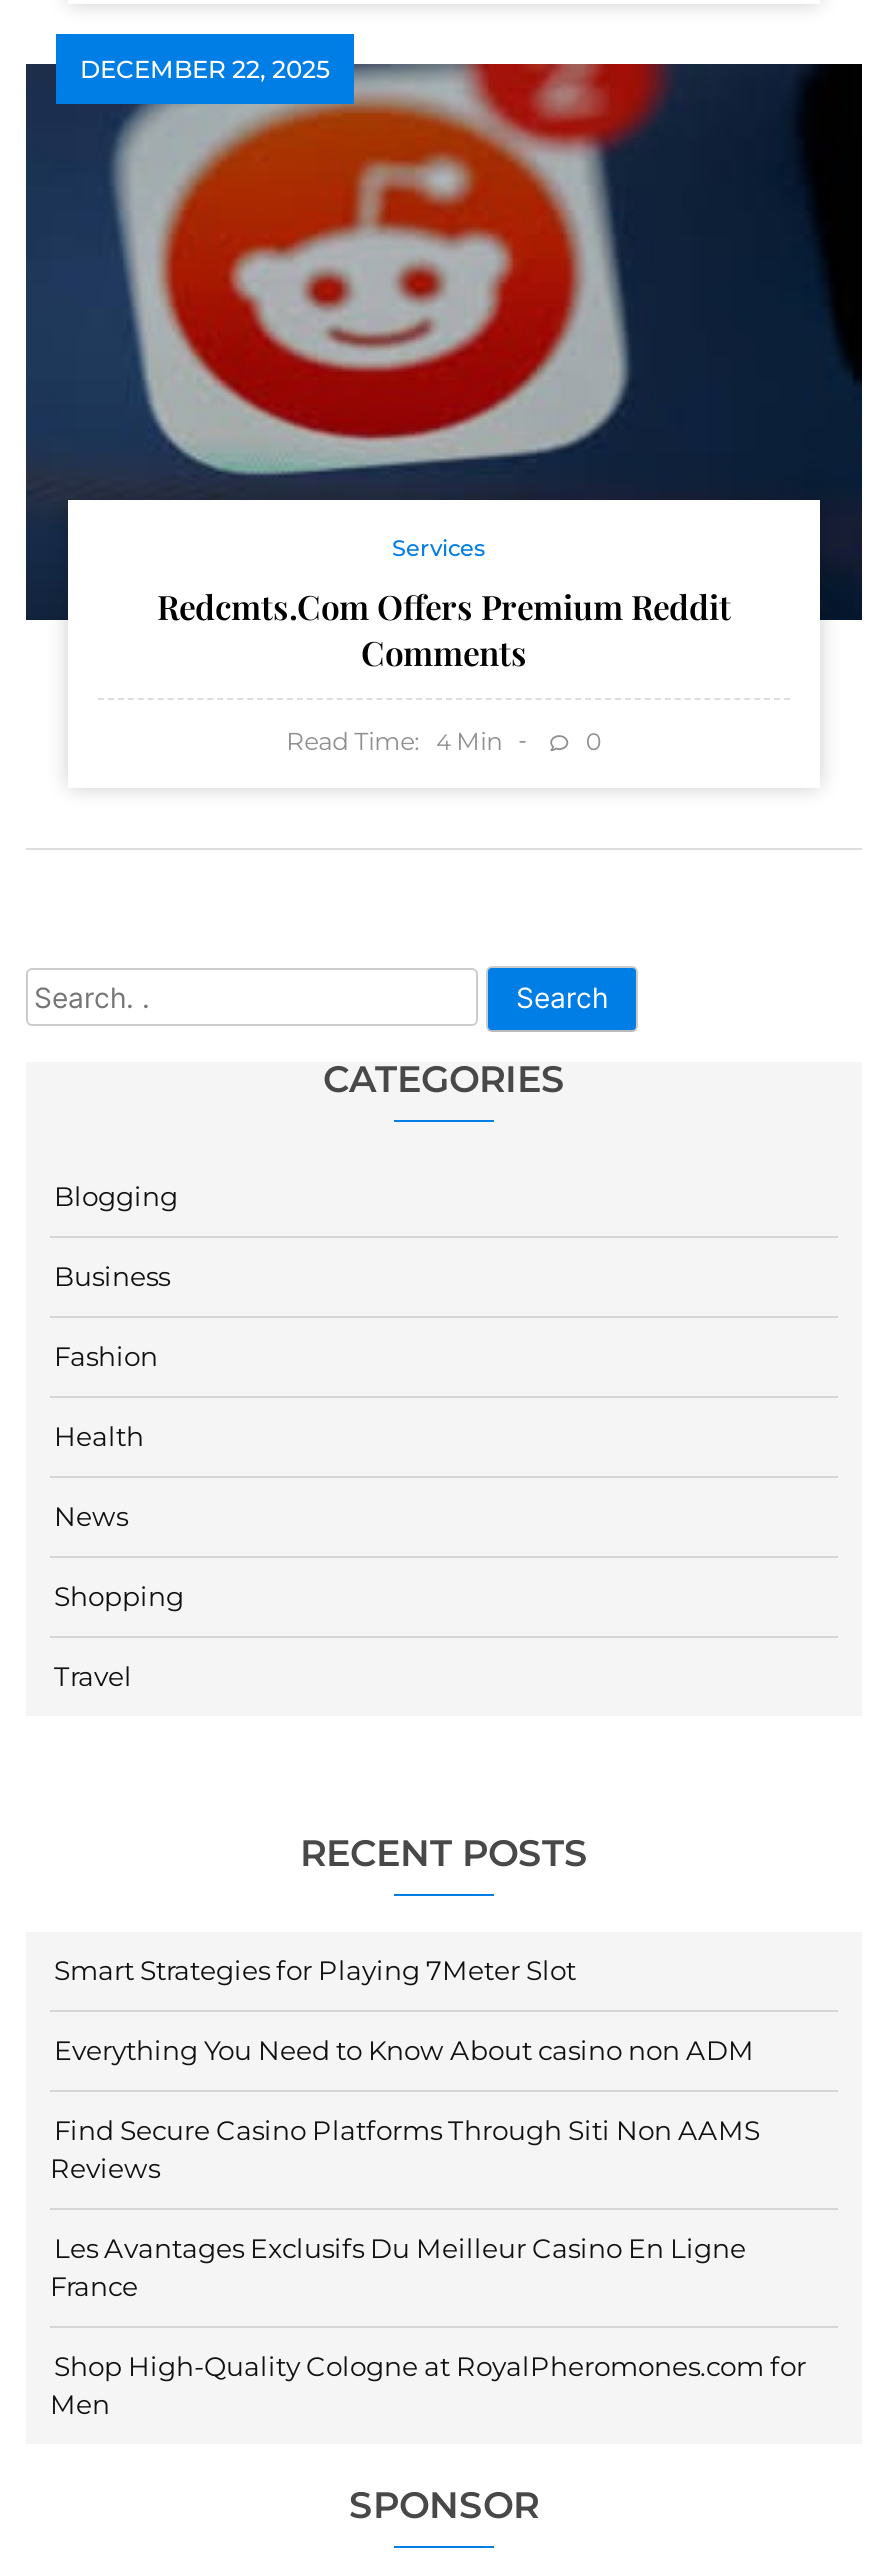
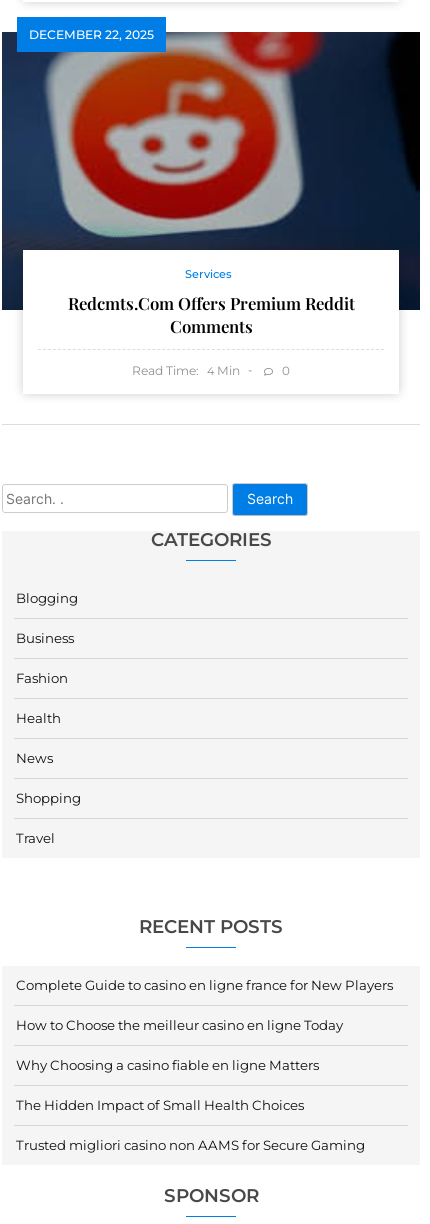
[54,1953,576,1985] Smart Strategies for Playing 7Meter Slot -> [16,977,393,993] Complete Guide to casino en ligne france for New Players
[54,2033,754,2065] Everything You Need to Know About casino non ADM -> [16,1017,343,1033] How to Choose the meilleur casino en ligne Today
[50,2113,760,2183] Find Secure Casino Platforms Through Siti Non AAMS | Reviews -> [16,1057,319,1073] Why Choosing a casino fiable en ligne Matters
[50,2231,746,2301] Les Avantages Exclusifs Du Meilleur Casino En Ligne | France -> [16,1097,304,1113] The Hidden Impact of Small Health Choices
[50,2349,806,2419] Shop High-Quality Cologne at RoyalPheromones.com for | Men -> [16,1137,365,1153] Trusted migliori casino non AAMS for Secure Gaming

